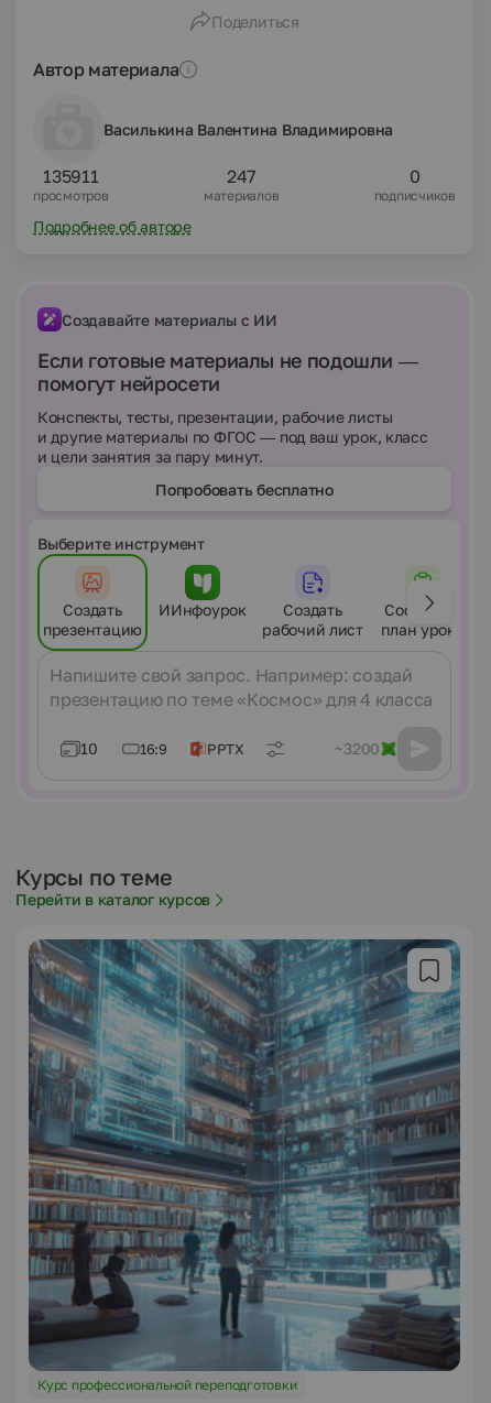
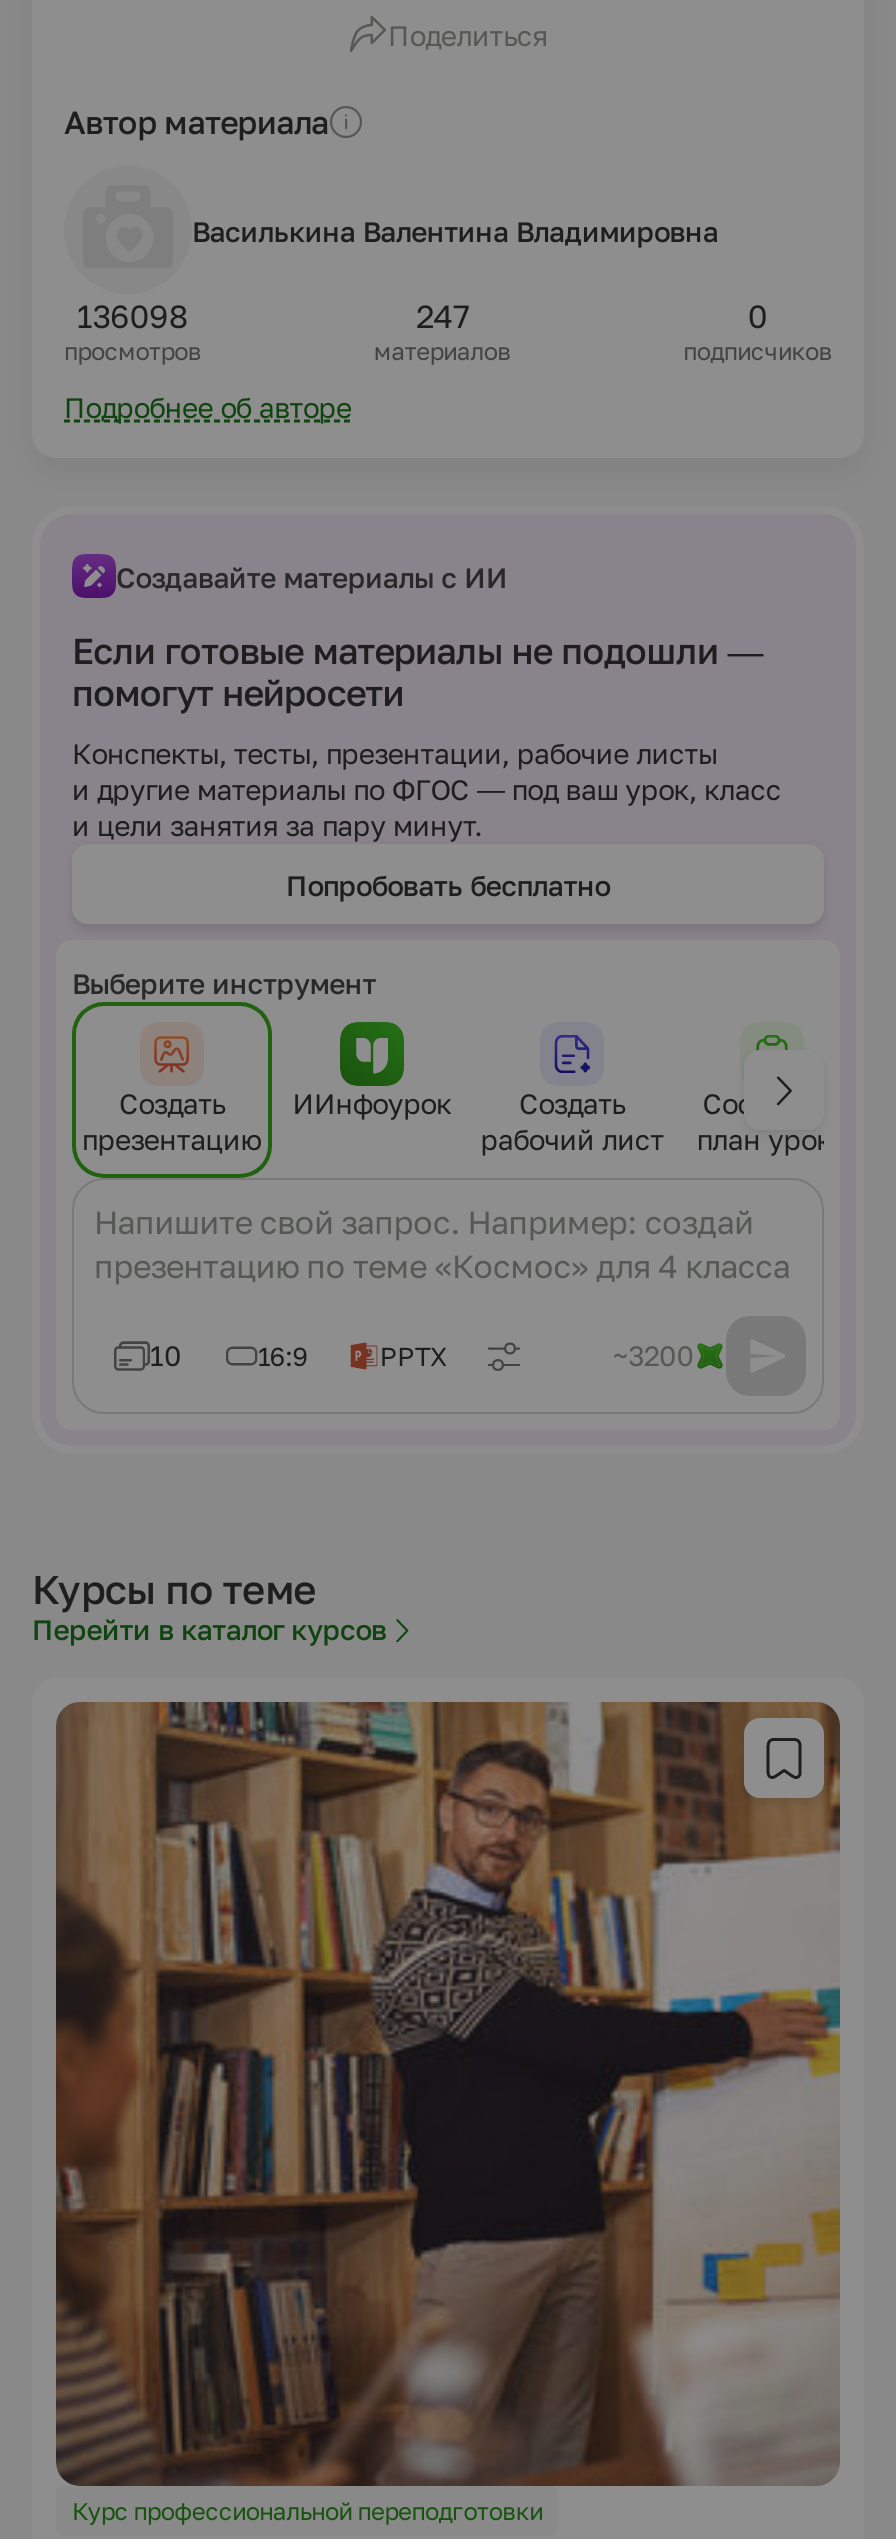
[43,165,99,187] 135911 -> [77,296,188,336] 136098
[28,938,461,1372] [image] -> [54,1700,842,2488] [image]

